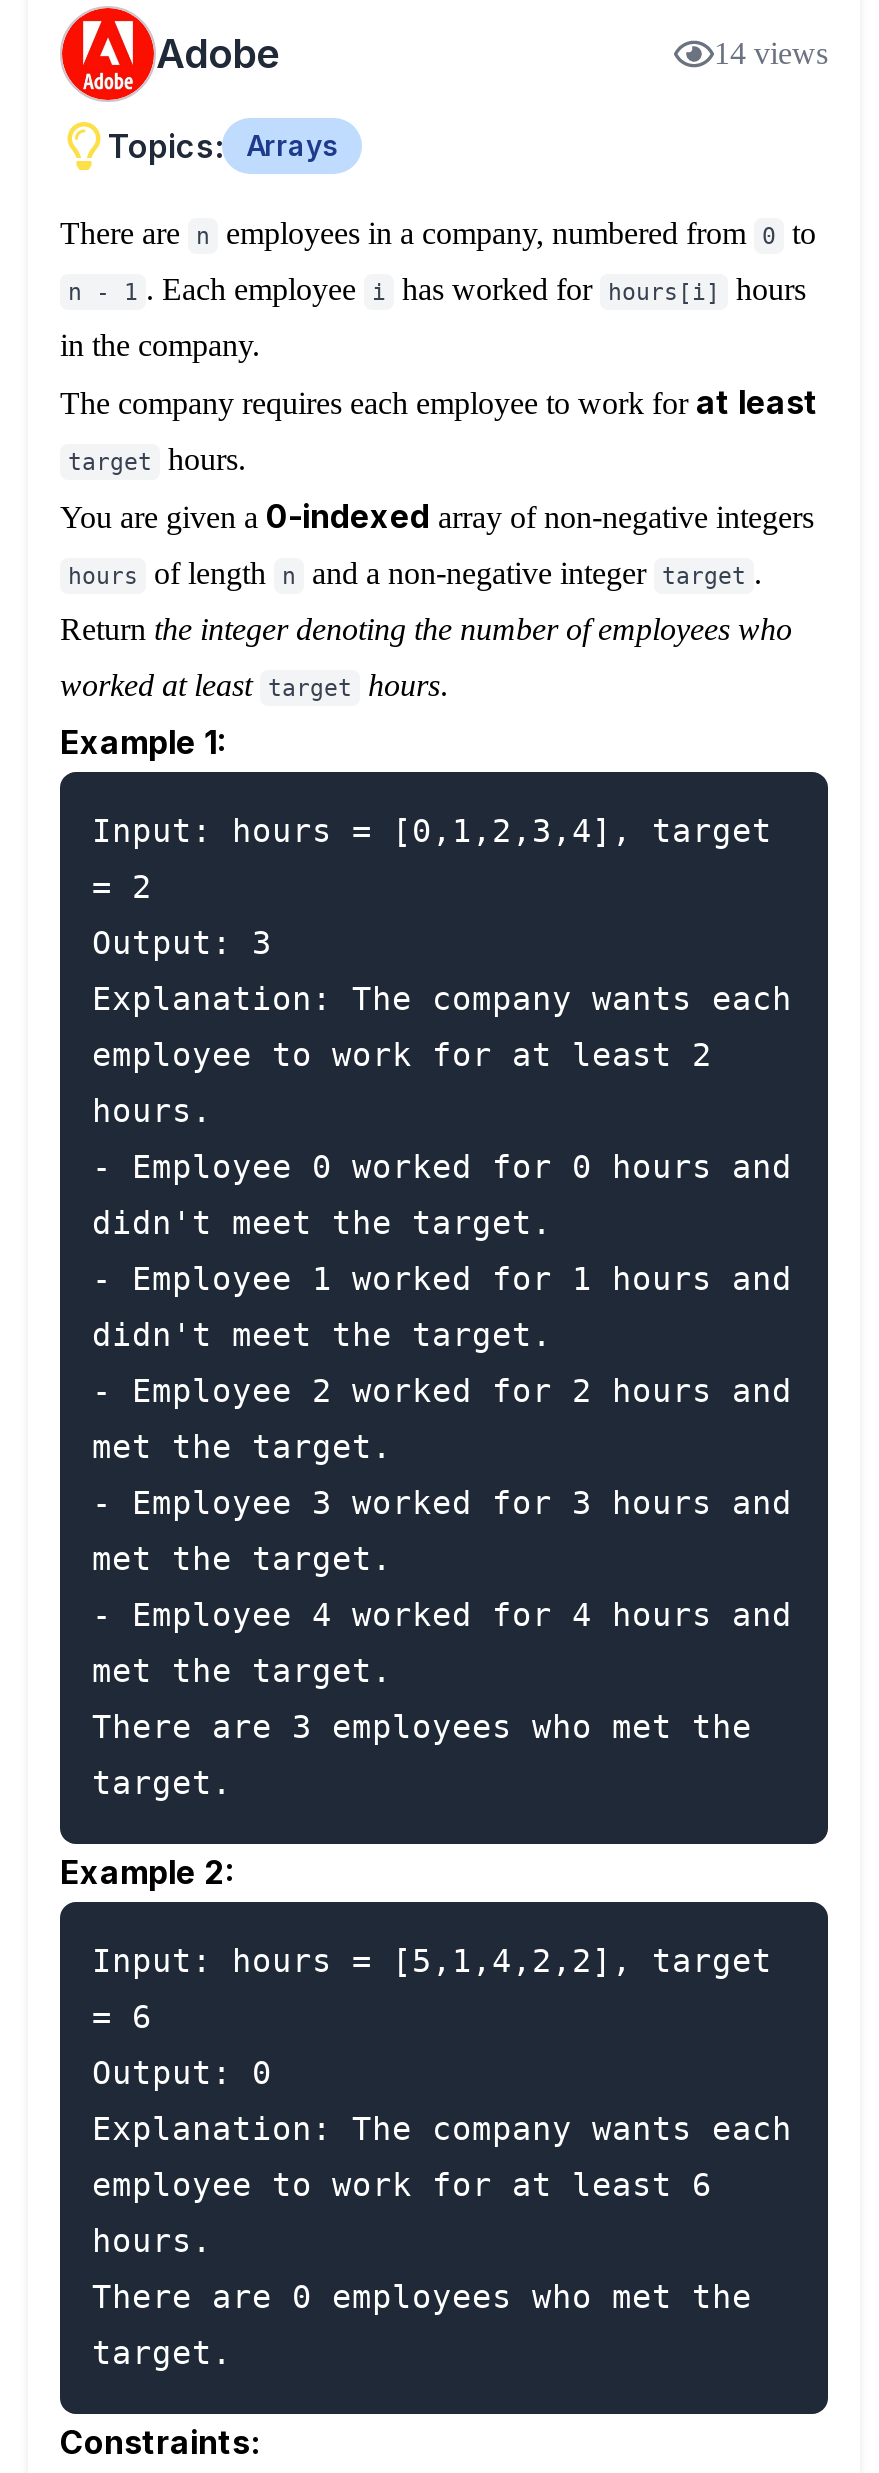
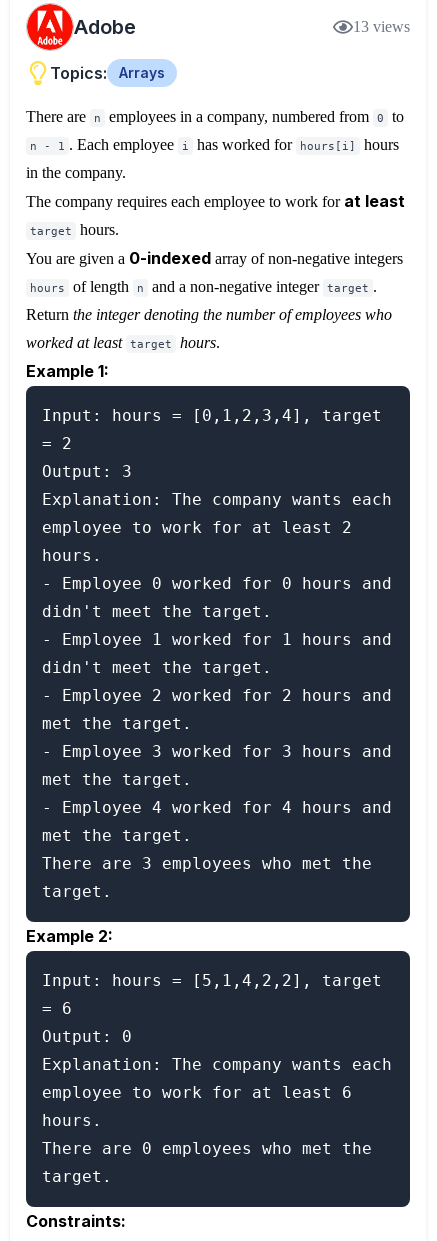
[714,36,828,70] 14 views -> [353,18,410,35] 13 views

